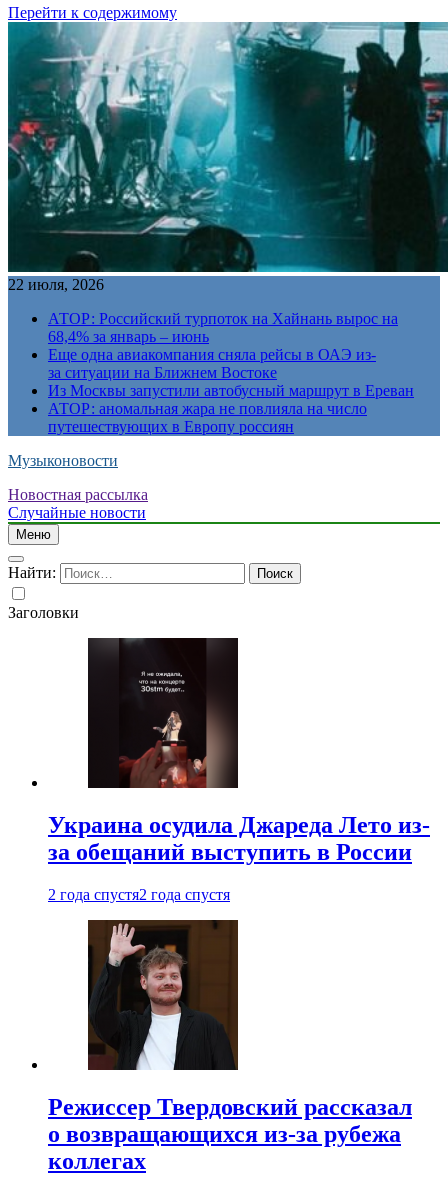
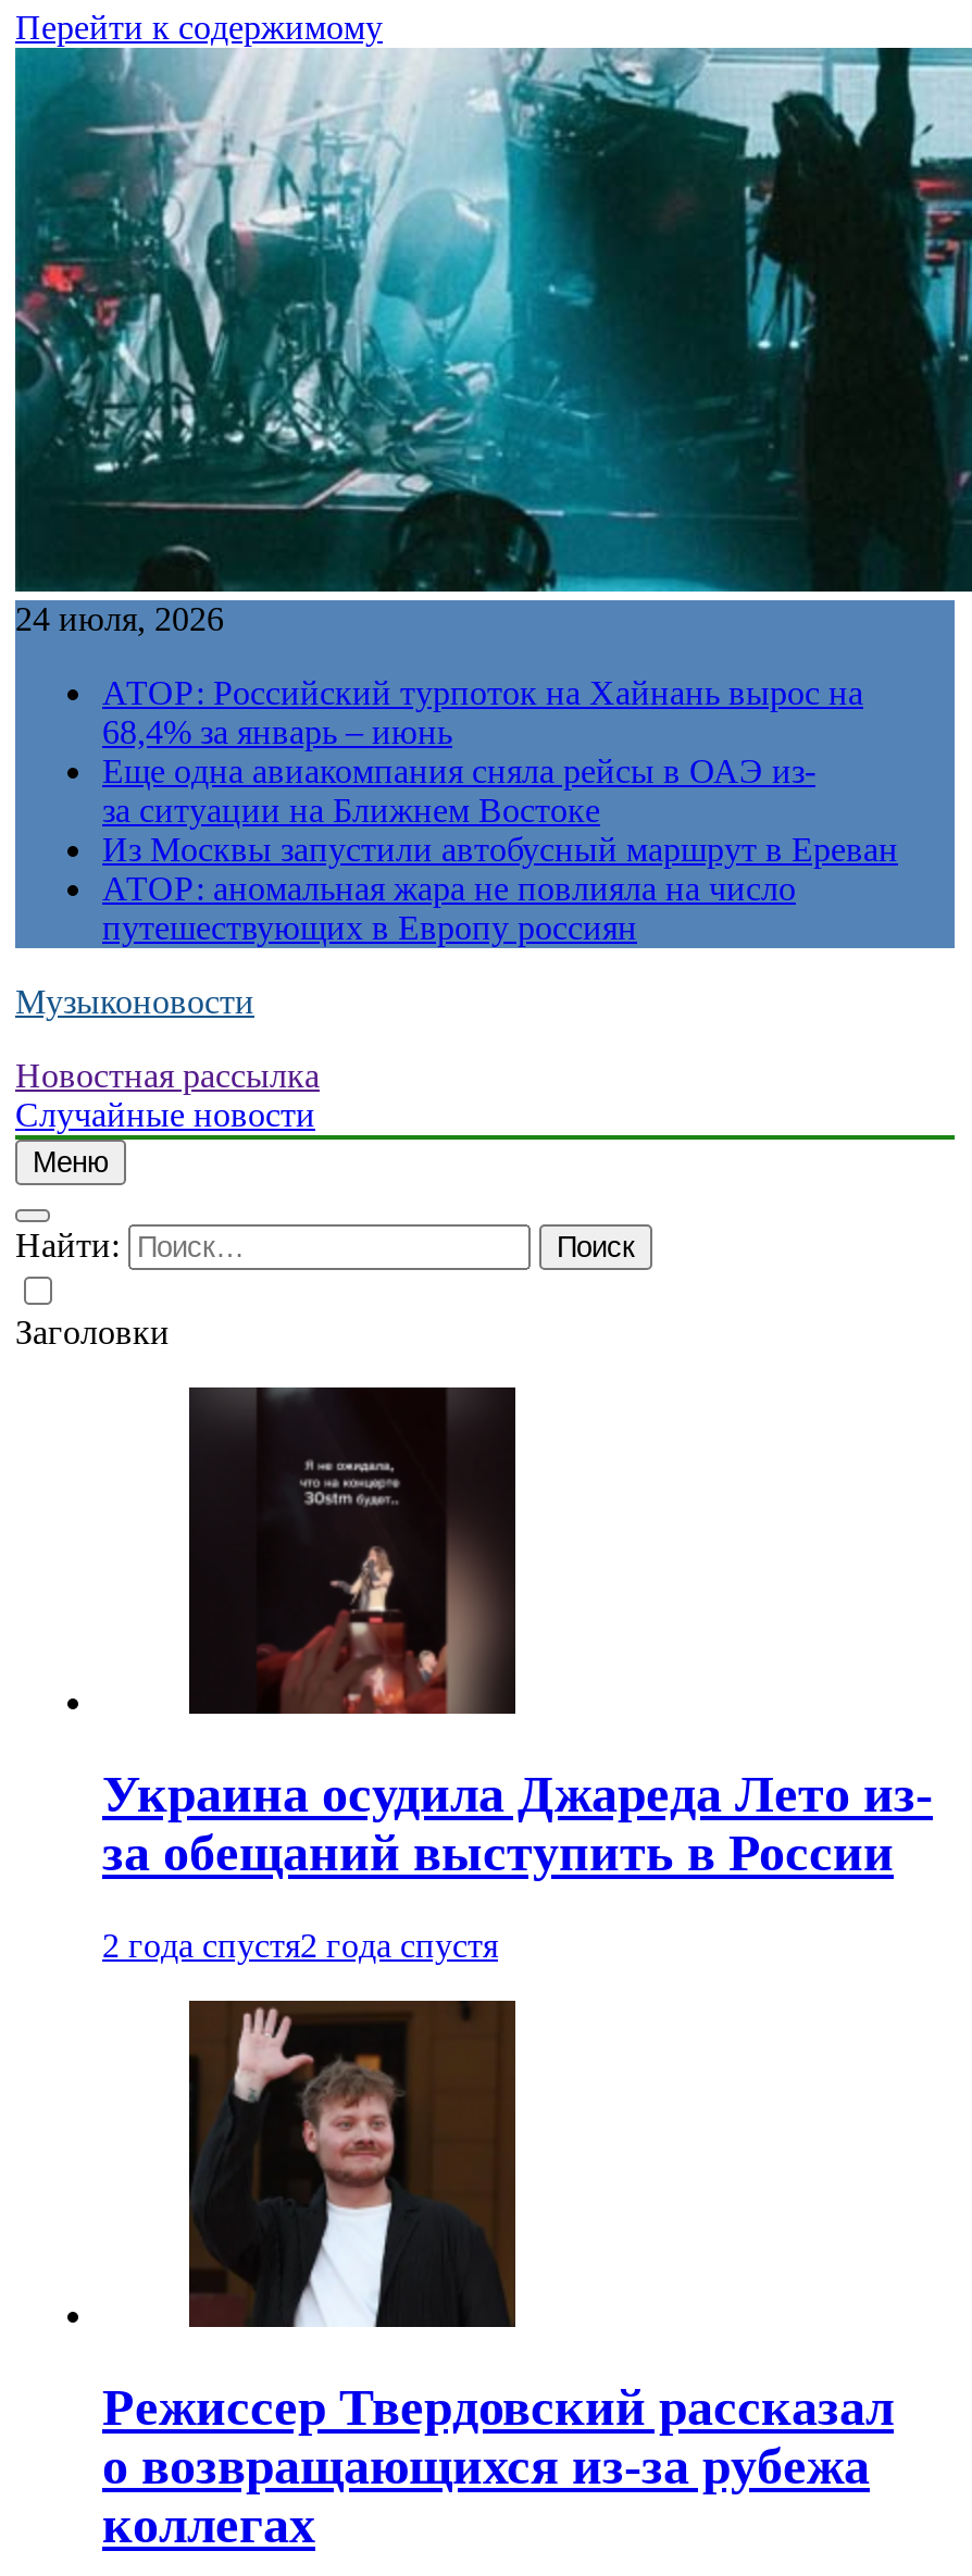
[8,276,104,293] 22 июля, 2026 -> [15,600,224,637] 24 июля, 2026

